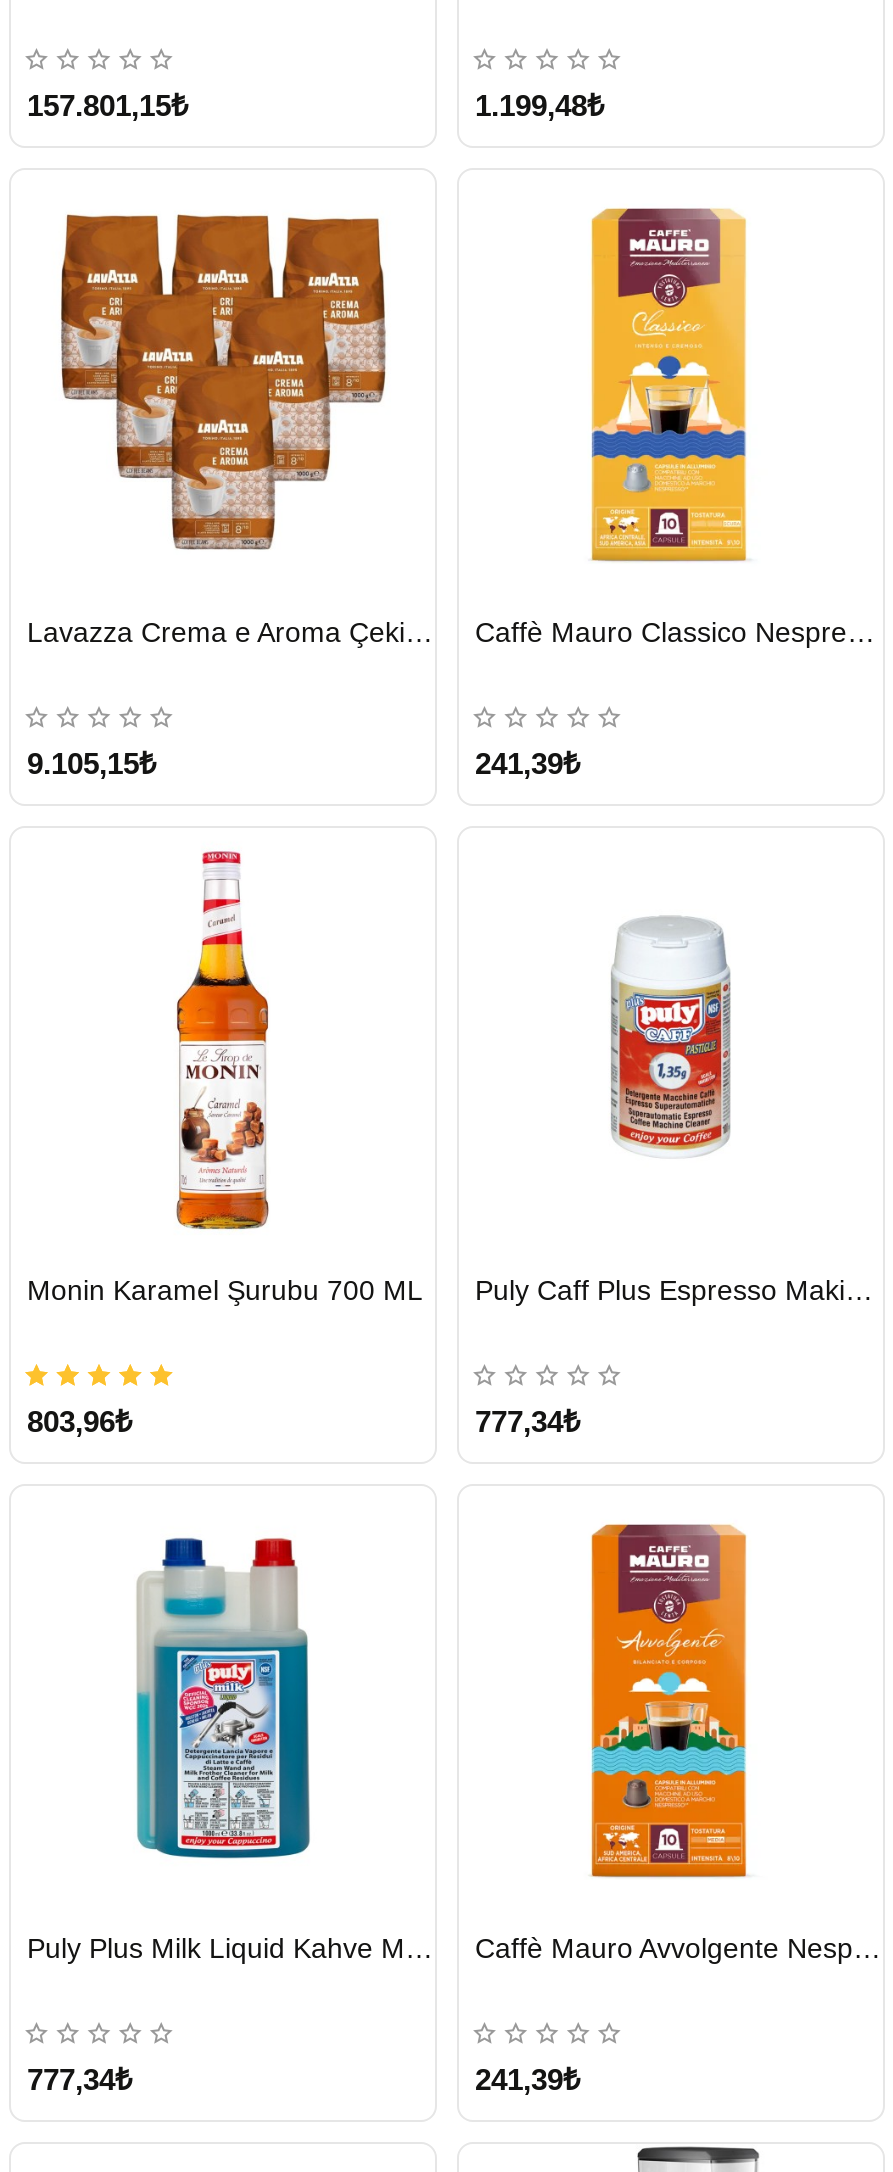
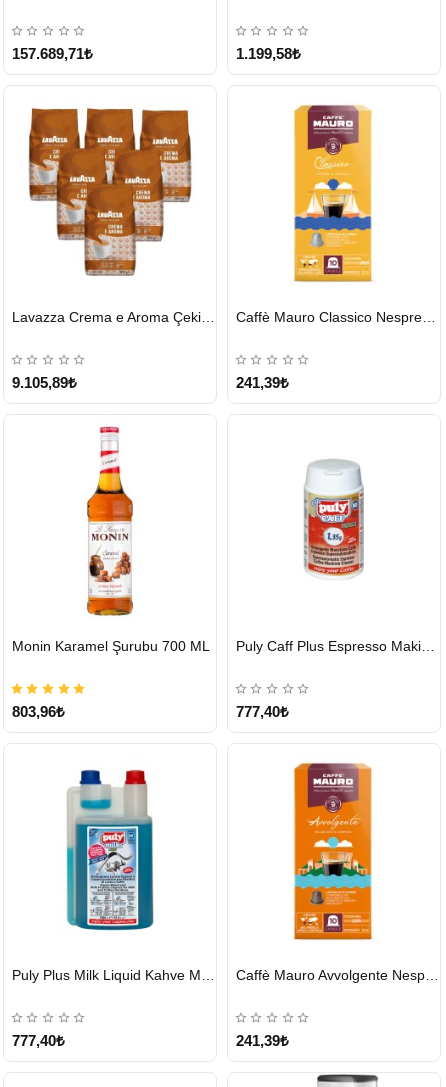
[27,88,189,122] 157.801,15₺ -> [12,45,93,62] 157.689,71₺
[475,88,605,122] 1.199,48₺ -> [236,45,301,62] 1.199,58₺
[27,746,157,780] 9.105,15₺ -> [12,374,77,391] 9.105,89₺
[475,1404,581,1438] 777,34₺ -> [236,703,289,720] 777,40₺
[27,2062,133,2096] 777,34₺ -> [12,1032,65,1049] 777,40₺

